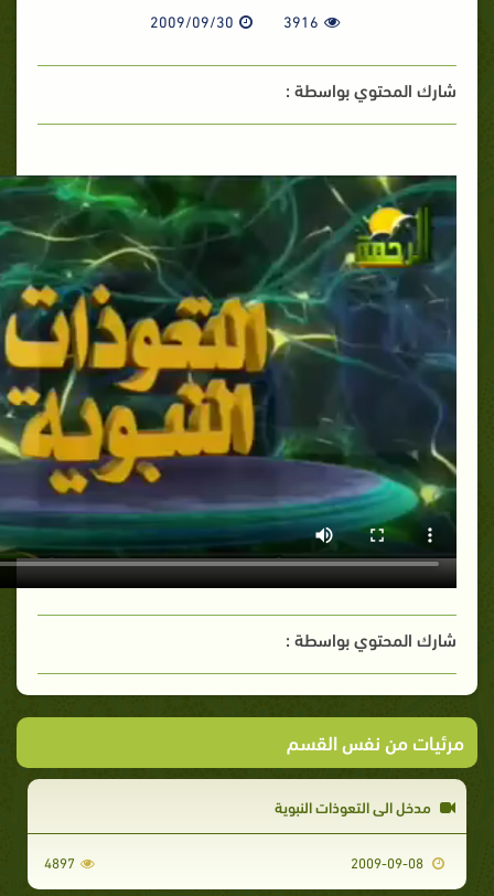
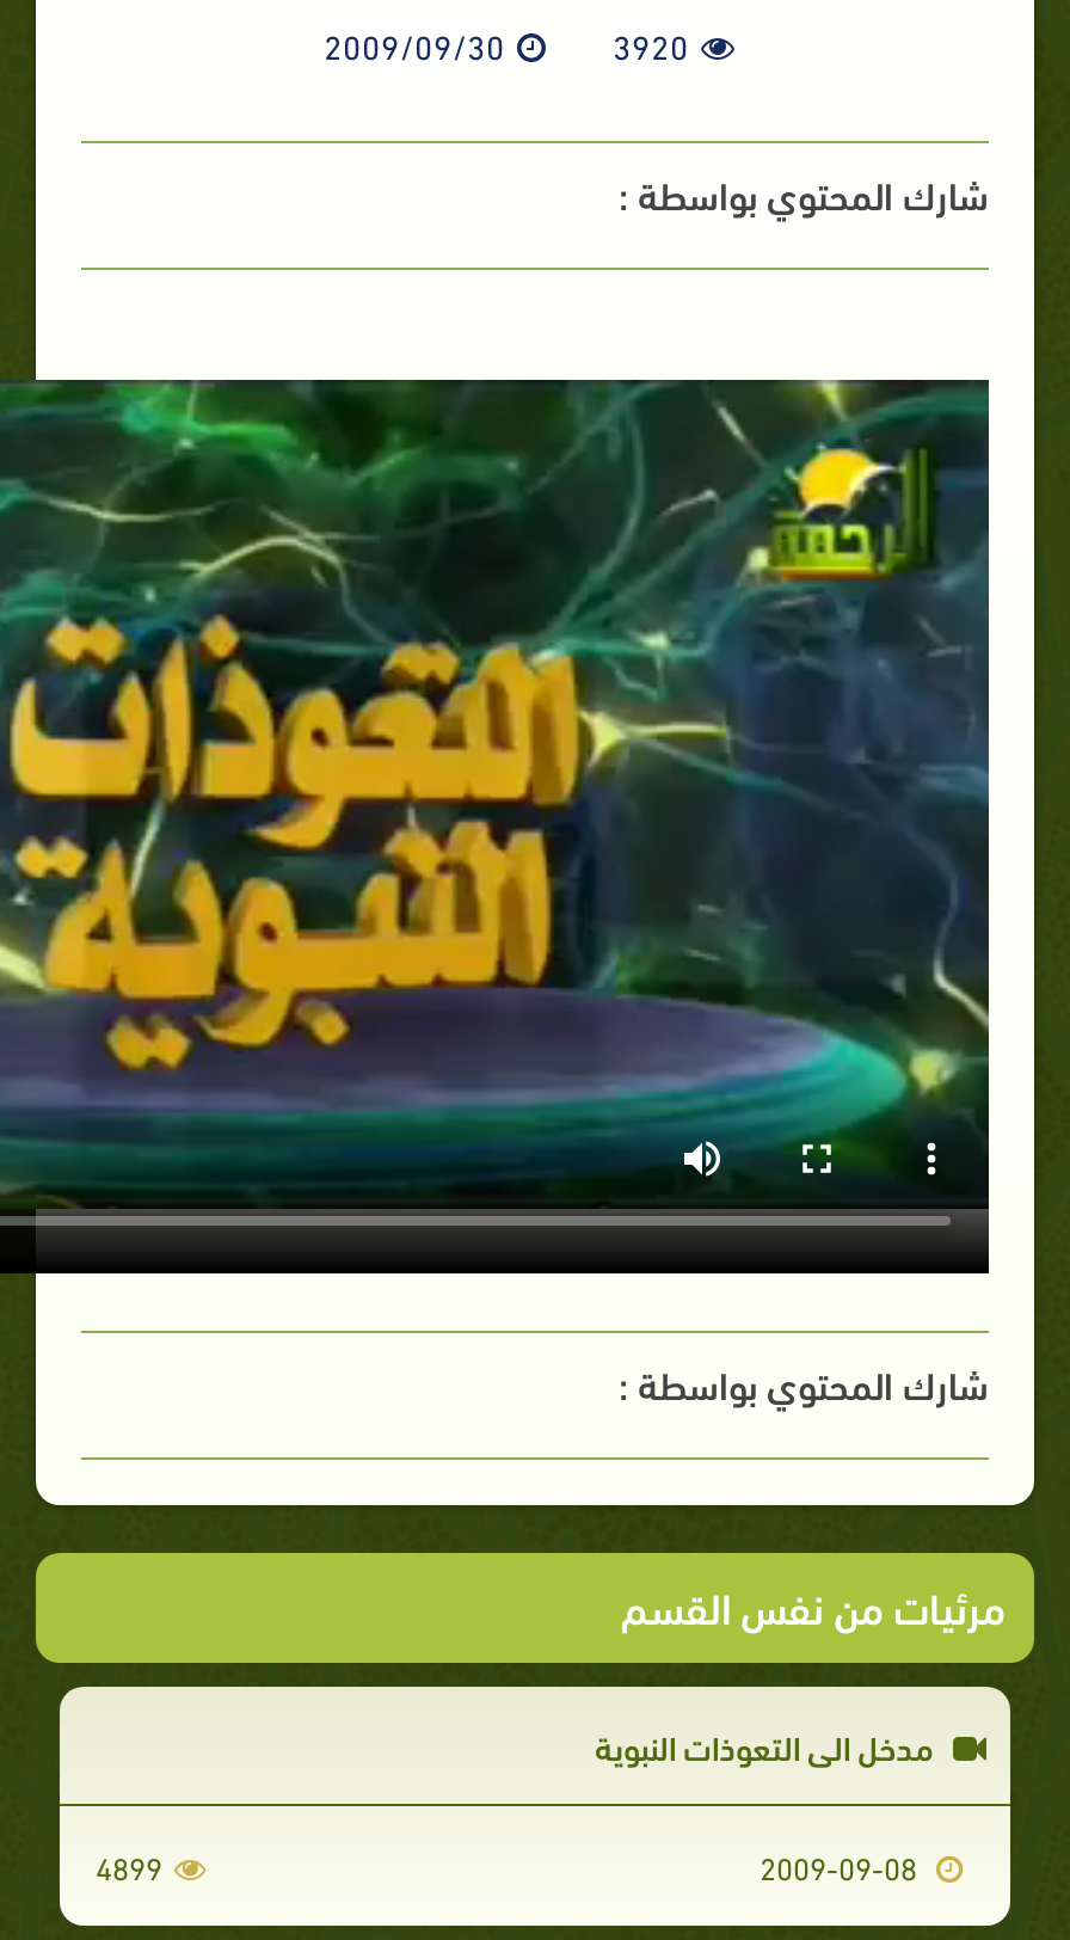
[283,9,318,32] 3916 -> [613,19,689,69] 3920
[44,851,75,873] 4897 -> [96,1842,162,1890] 4899

